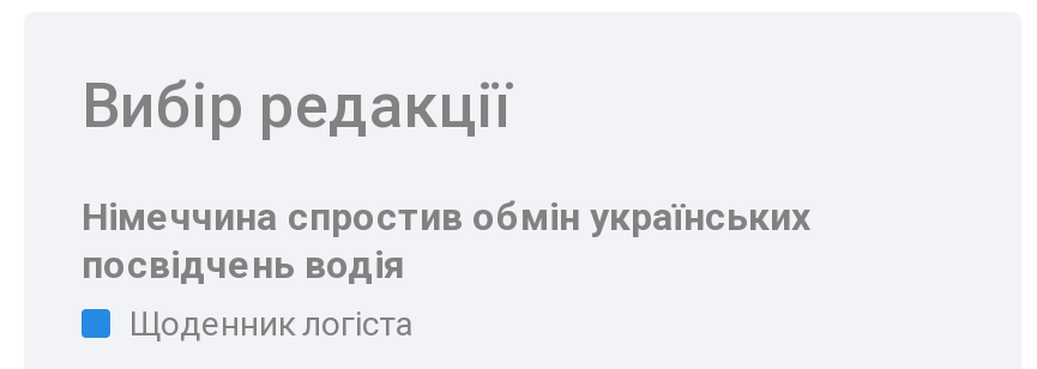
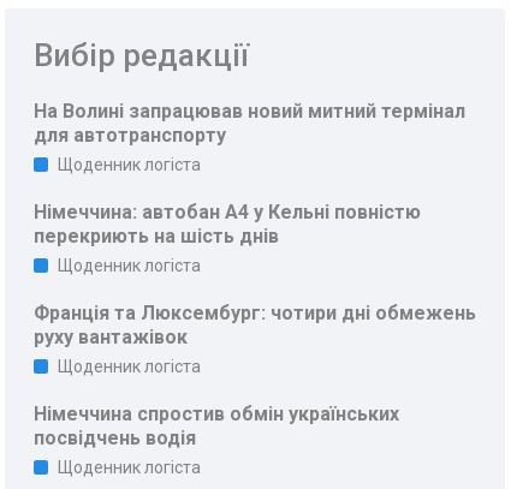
none -> [34,100,476,376] На Волині запрацював новий митний термінал | для автотранспорту | Щоденник логіста | Німеччина: автобан A4 у Кельні повністю | перекриють на шість днів | Щоденник логіста | Франція та Люксембург: чотири дні обмежень | руху вантажівок | Щоденник логіста

